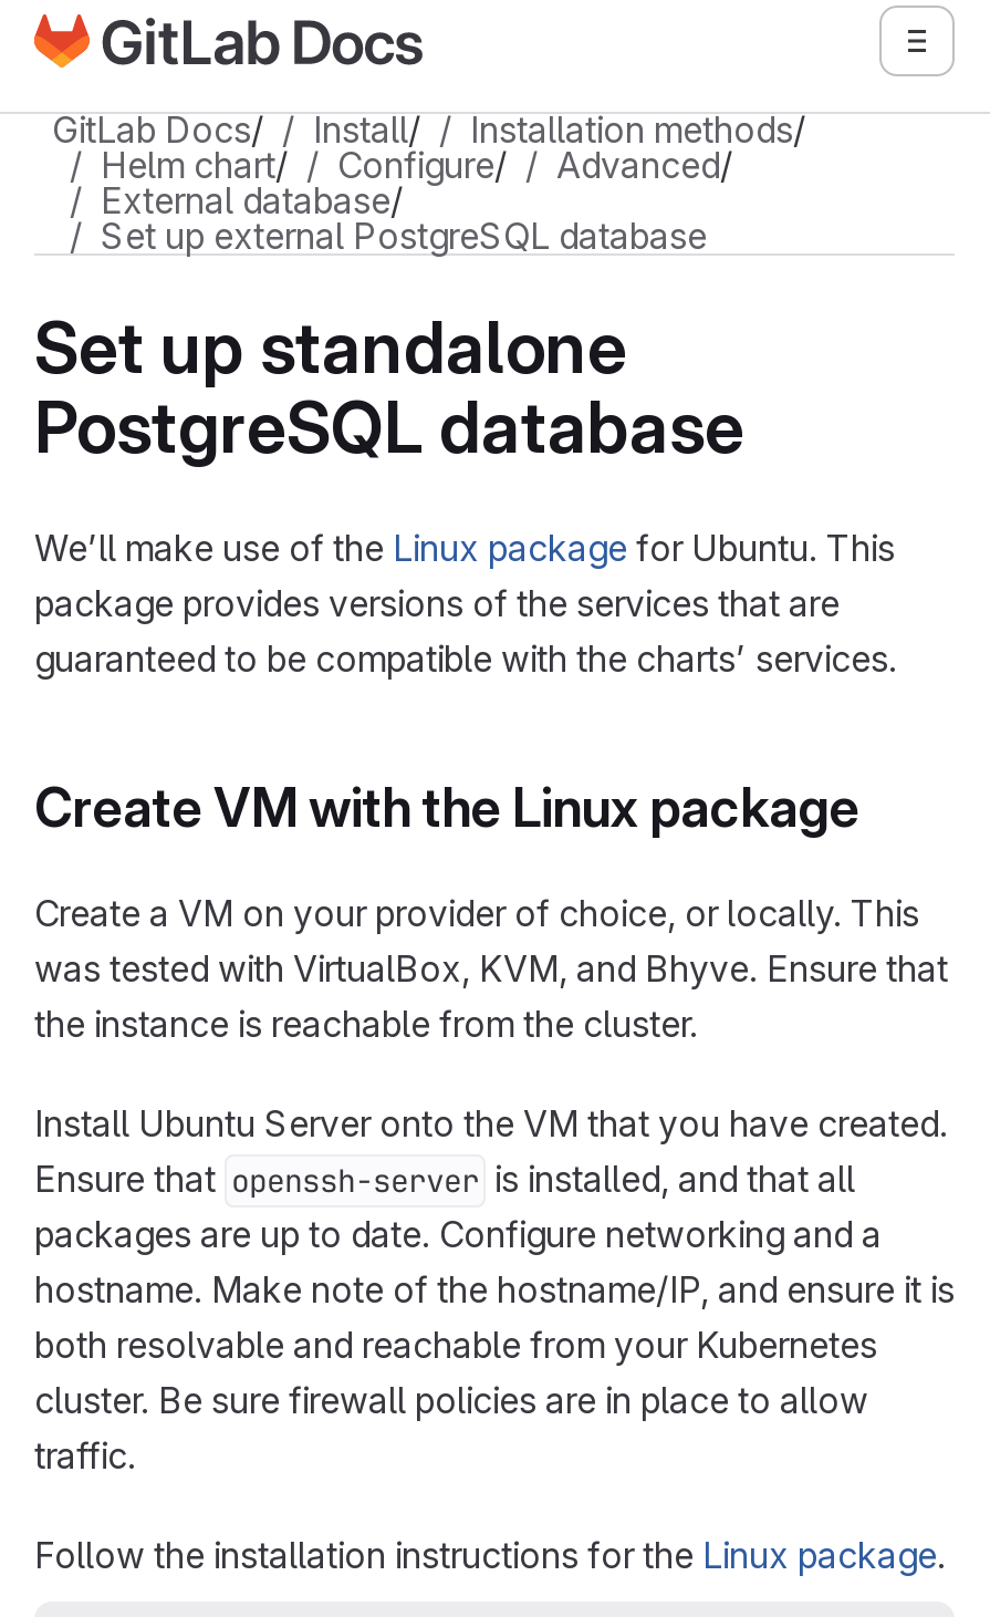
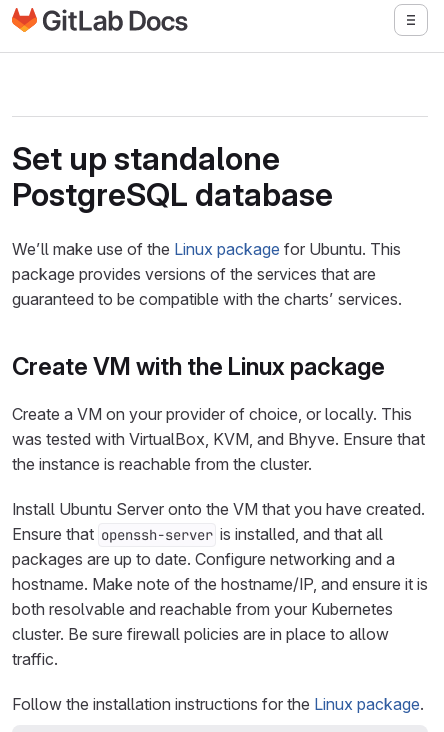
[52,107,806,258] GitLab Docs/ | Install/ | Installation methods/ | Helm chart/ | Configure/ | Advanced/ | External database/ | Set up external PostgreSQL database -> none

